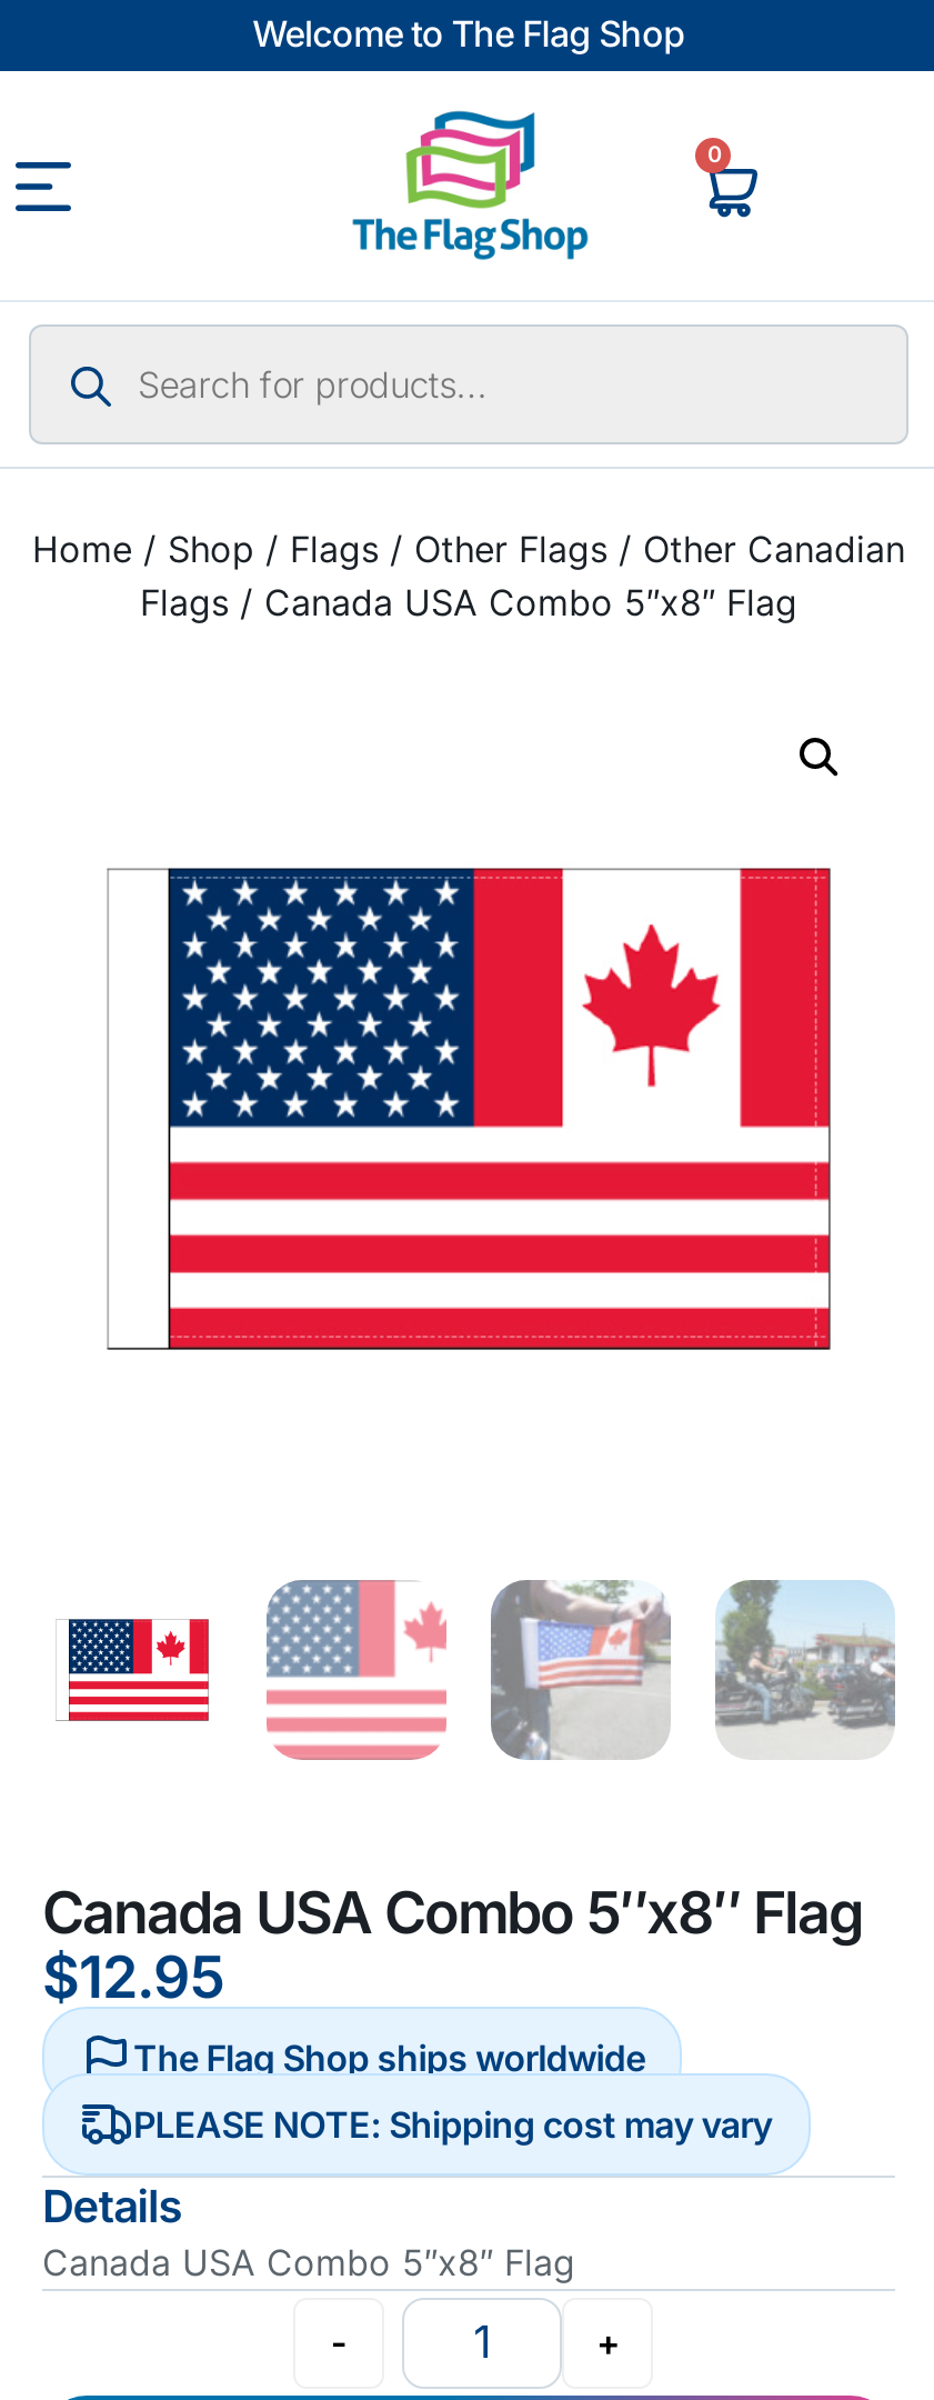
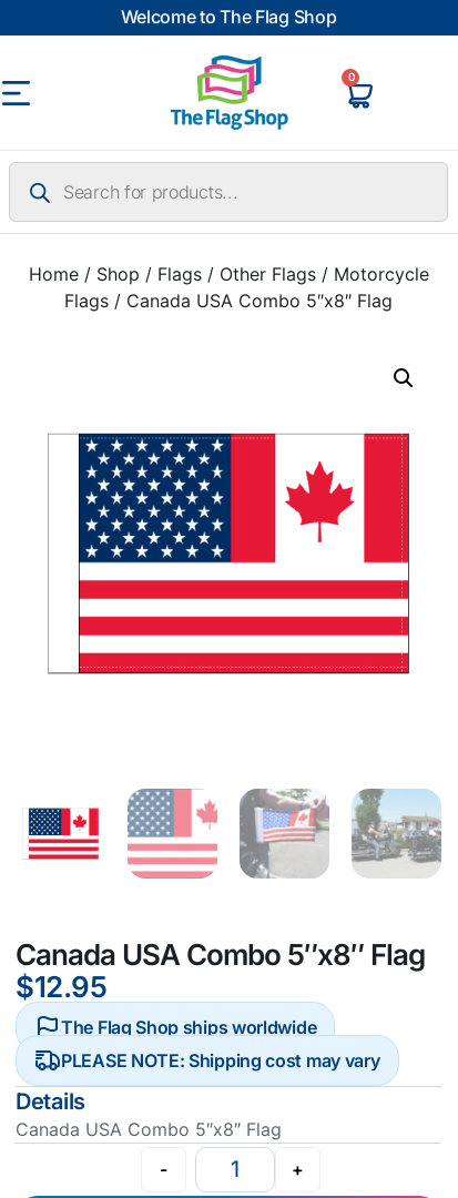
[32,527,905,572] Home / Shop / Flags / Other Flags / Other Canadian -> [28,263,429,285] Home / Shop / Flags / Other Flags / Motorcycle

